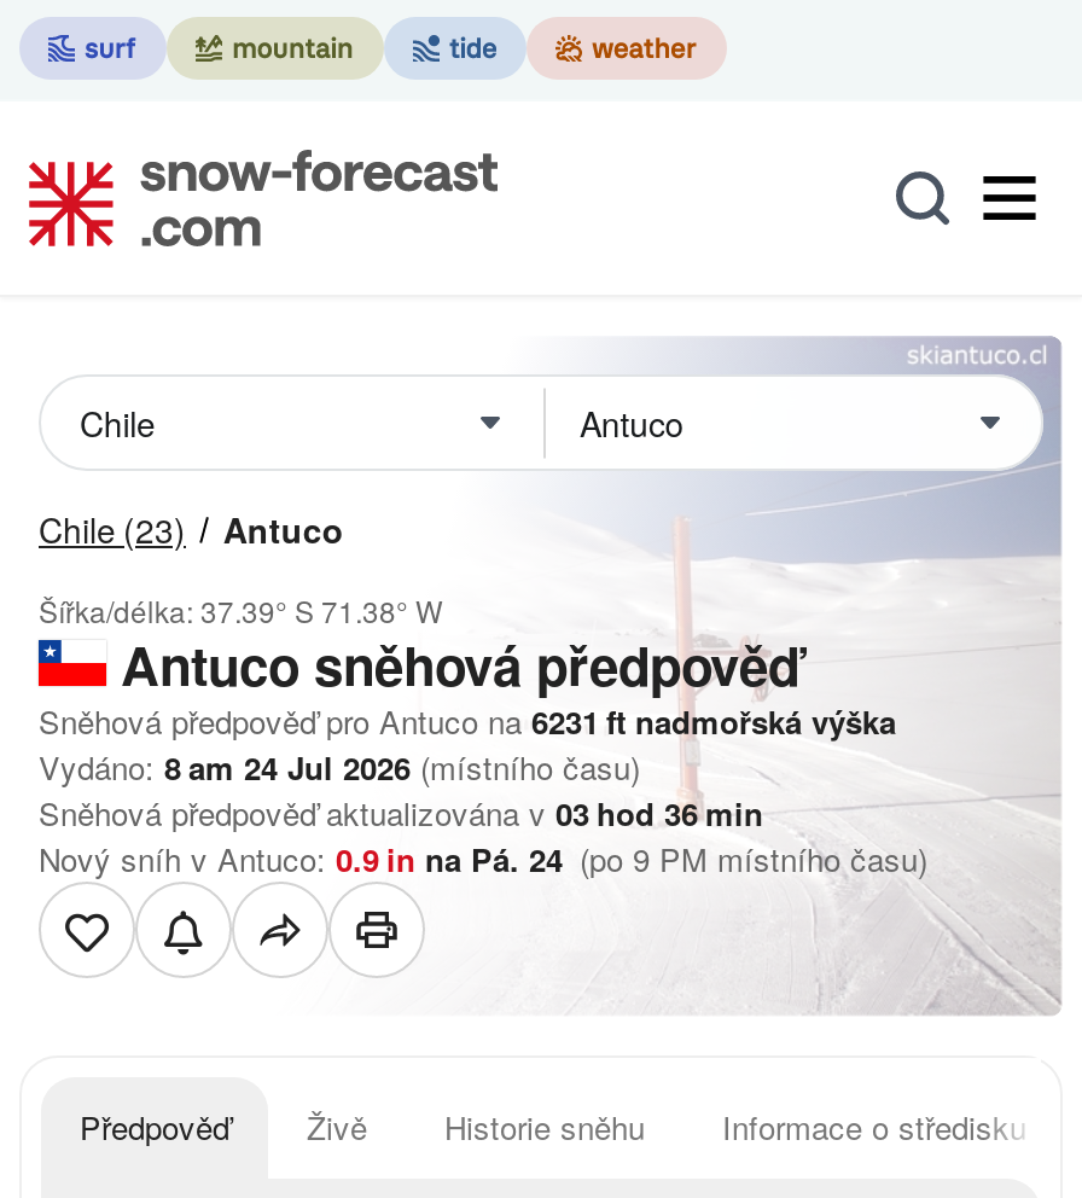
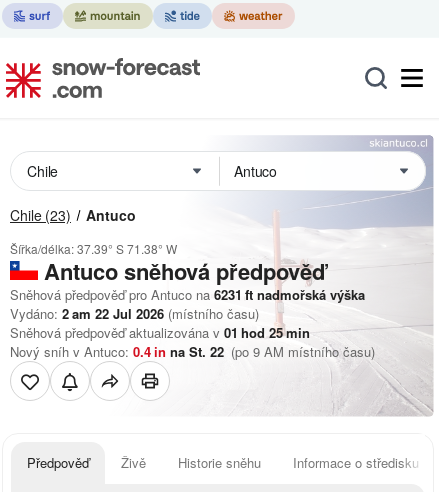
[39,744,640,790] Vydáno: 8 am 24 Jul 2026 (místního času) -> [10,304,259,323] Vydáno: 2 am 22 Jul 2026 (místního času)
[39,790,763,836] Sněhová předpověď aktualizována v 03 hod 36 min -> [10,323,310,342] Sněhová předpověď aktualizována v 01 hod 25 min
[39,836,927,882] Nový sníh v Antuco: 0.9 in na Pá. 24 (po 9 PM místního času) -> [10,342,375,361] Nový sníh v Antuco: 0.4 in na St. 22 (po 9 AM místního času)

